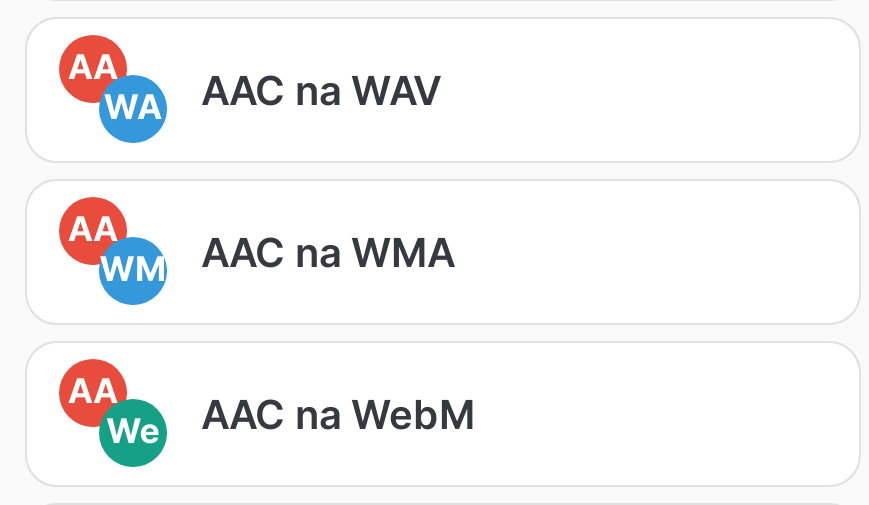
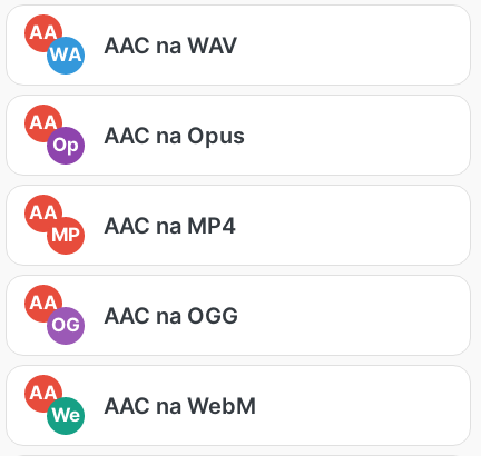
[100,228,455,289] WM | AAC na WMA -> [29,122,245,336] Op | AAC na Opus | AA | MP | AAC na MP4 | AA | OG | AAC na OGG

